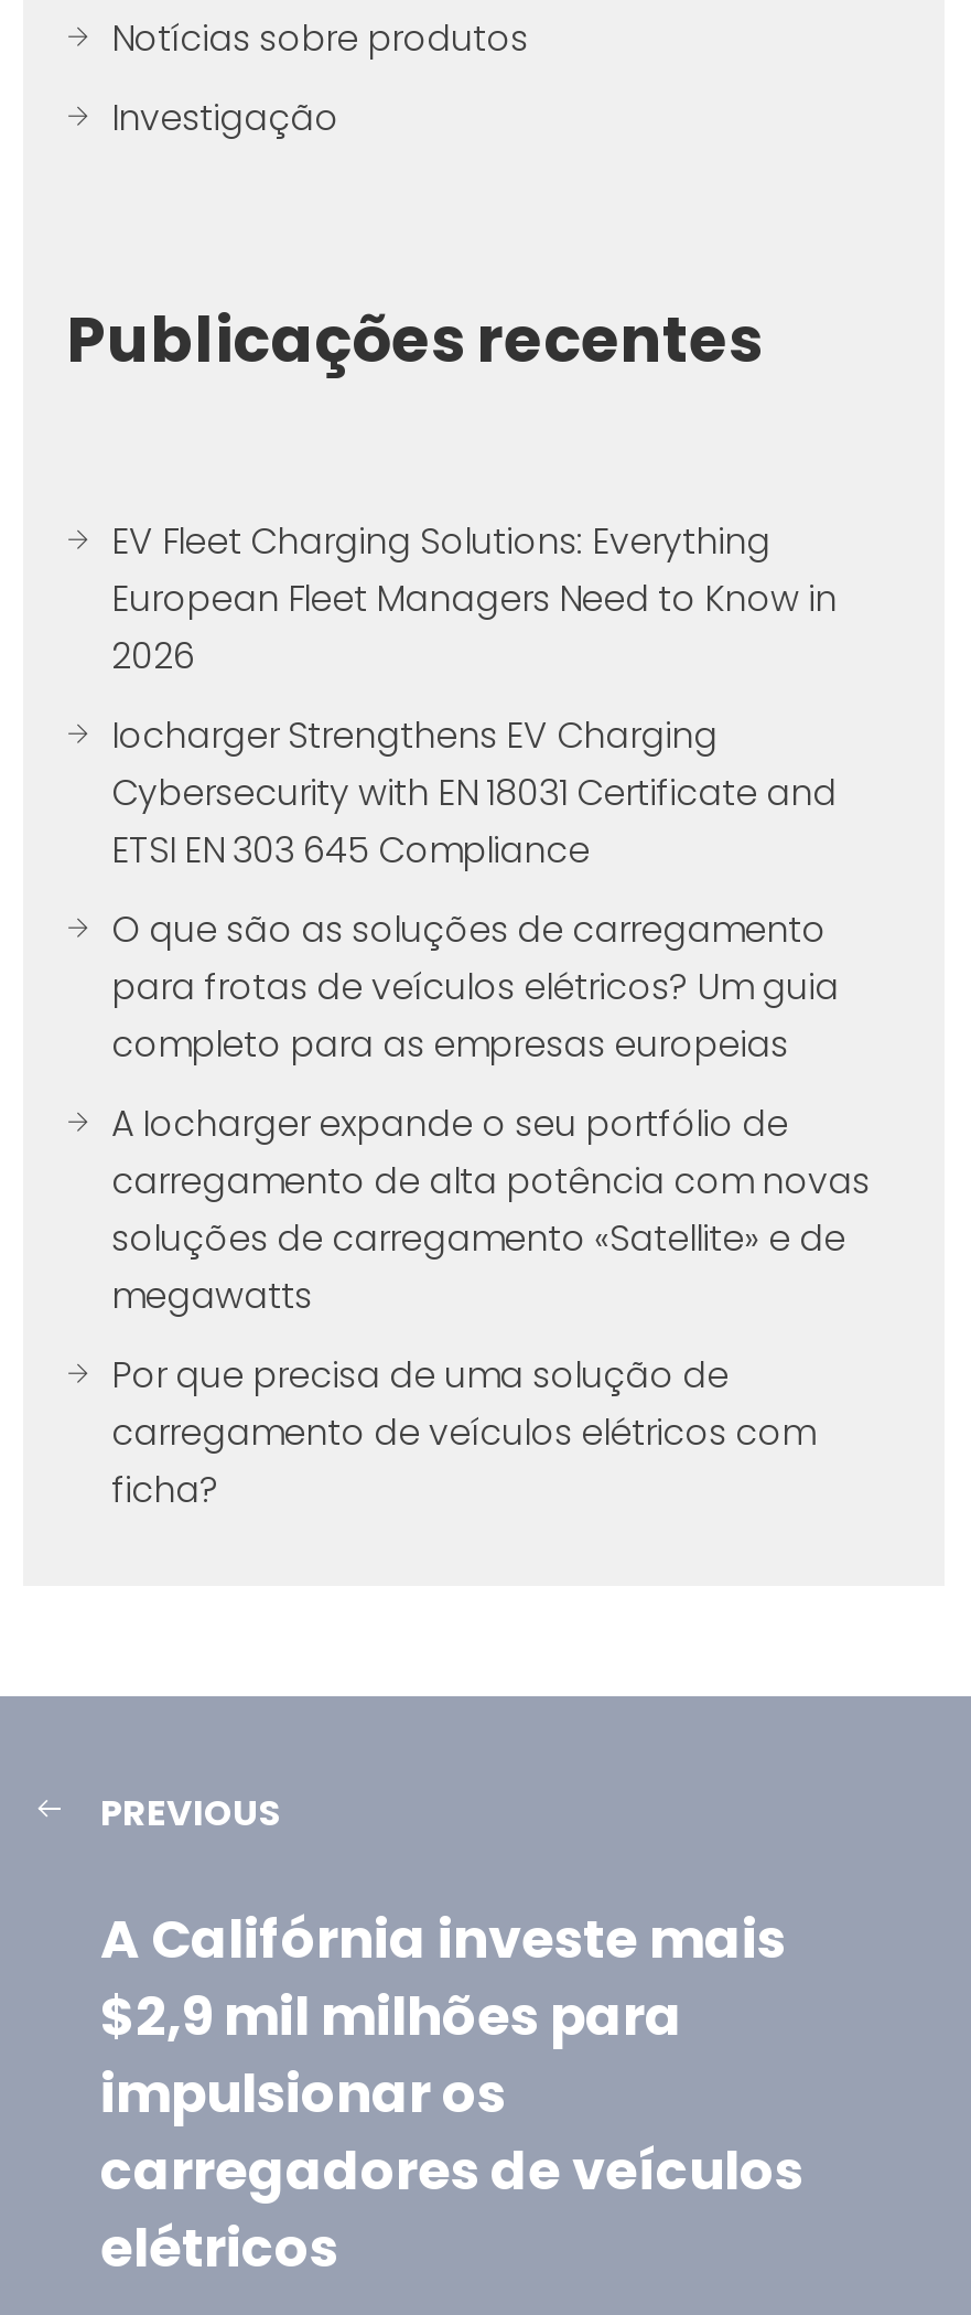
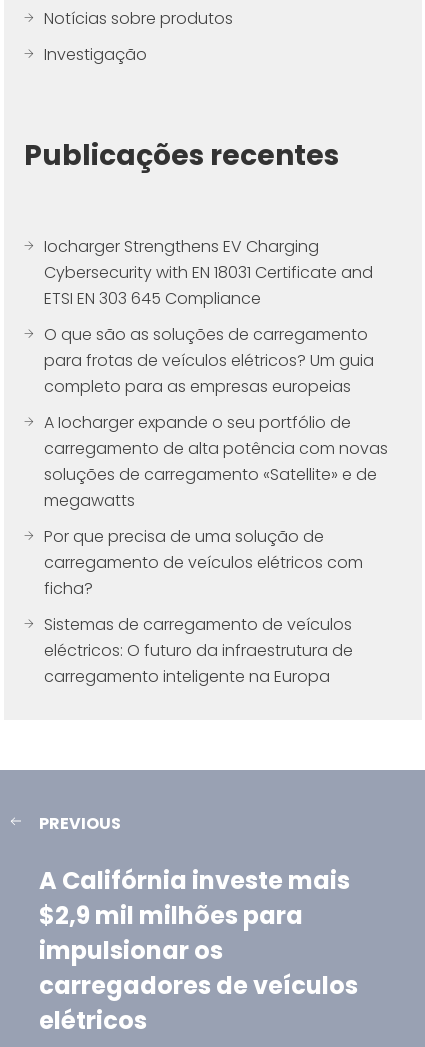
[111,515,837,681] EV Fleet Charging Solutions: Everything | European Fleet Managers Need to Know in | 2026 -> none
moved [111,710,870,1515] -> [44,235,388,600]: Iocharger Strengthens EV Charging | Cybersecurity with EN 18031 Certificate and | ETSI EN 303 645 Compliance | ... | carregamento de veículos elétricos com | ficha?
none -> [44,613,353,688] Sistemas de carregamento de veículos | eléctricos: O futuro da infraestrutura de | carregamento inteligente na Europa

